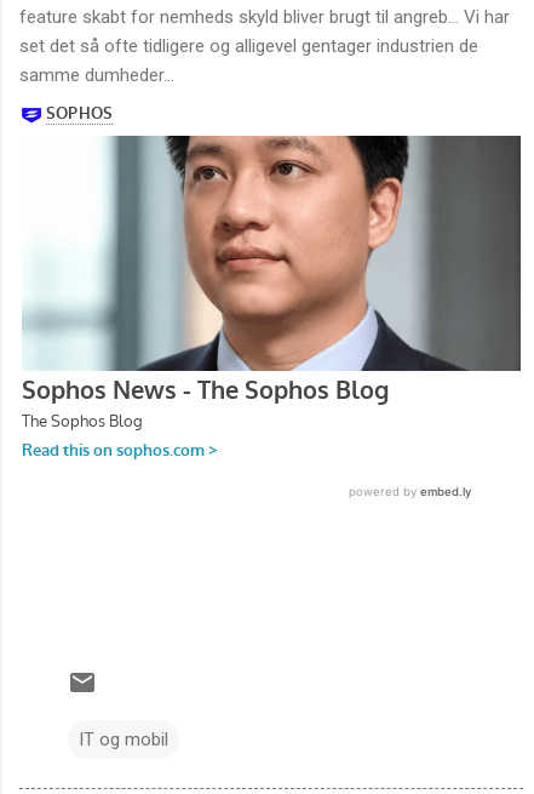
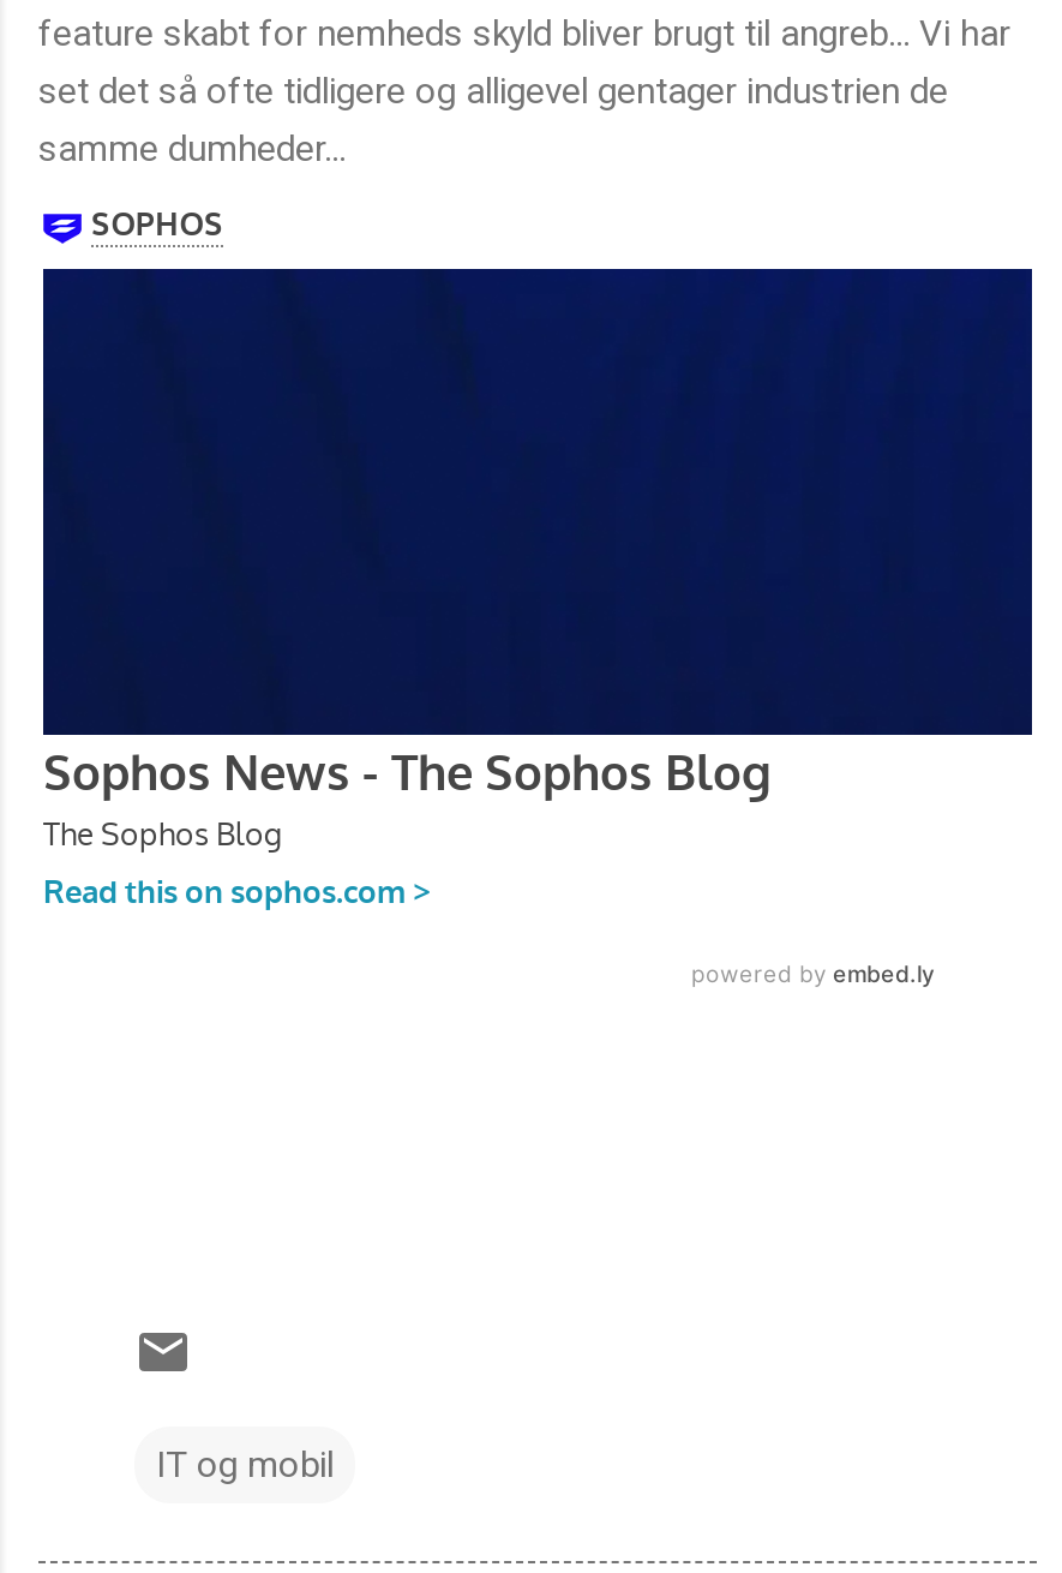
[22,135,521,372] [image] -> none

